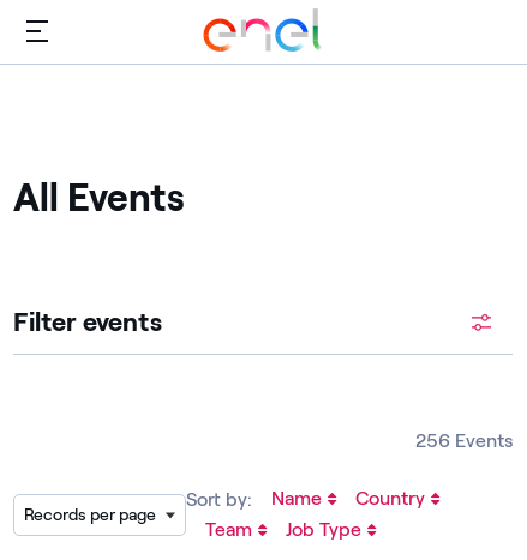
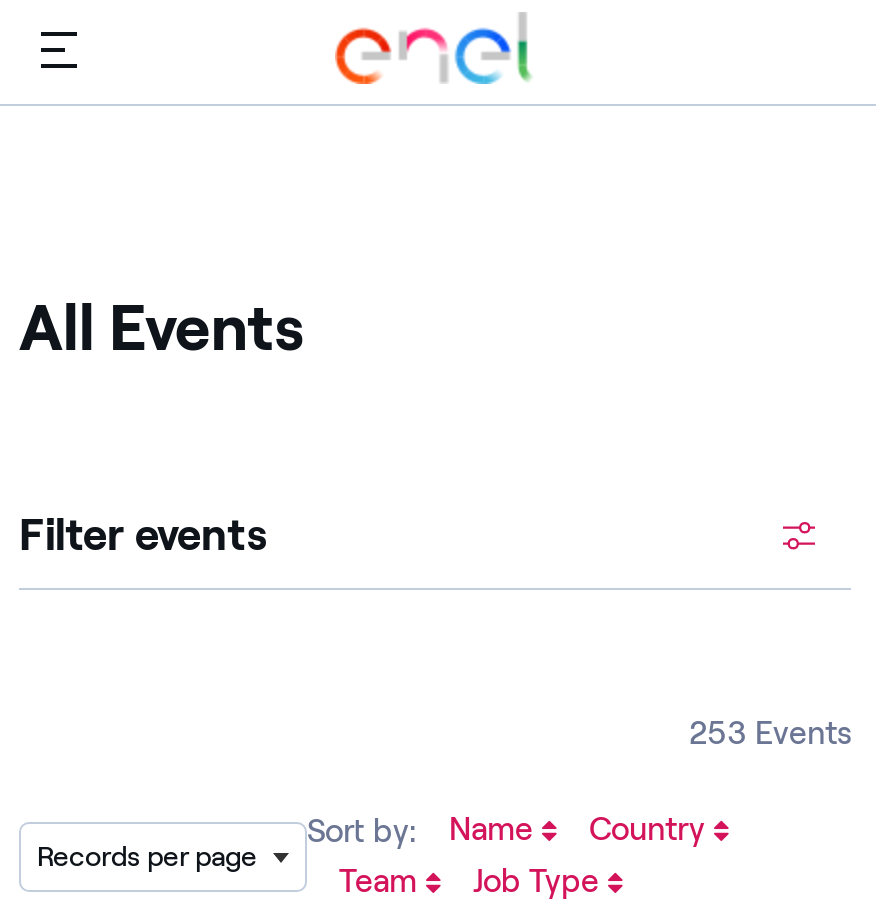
[415,429,513,452] 256 Events -> [689,714,851,752] 253 Events

